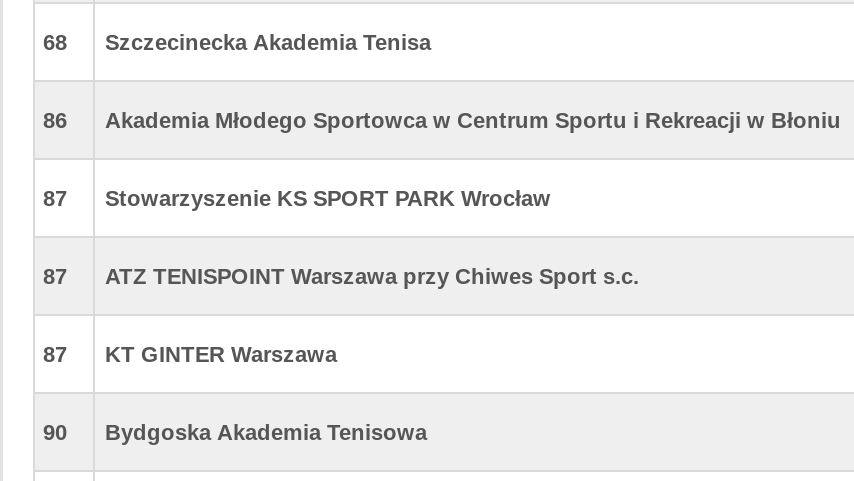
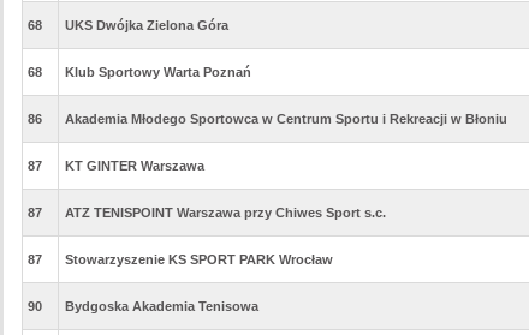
[105,30,431,54] Szczecinecka Akademia Tenisa -> [28,18,251,79] UKS Dwójka Zielona Góra | 68 | Klub Sportowy Warta Poznań
moved [105,186,551,210] -> [65,252,333,267]: Stowarzyszenie KS SPORT PARK Wrocław
moved [105,342,337,366] -> [65,158,204,173]: KT GINTER Warszawa

